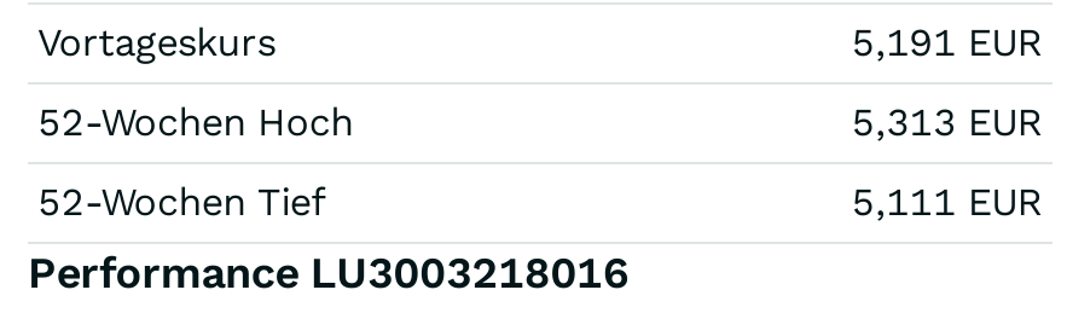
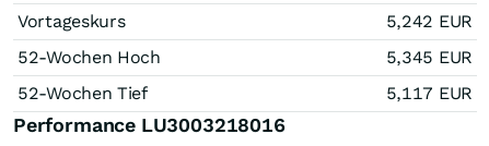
[851,19,1043,65] 5,191 EUR -> [386,11,473,32] 5,242 EUR
[851,99,1043,145] 5,313 EUR -> [386,47,473,68] 5,345 EUR
[851,179,1043,225] 5,111 EUR -> [386,83,473,104] 5,117 EUR

